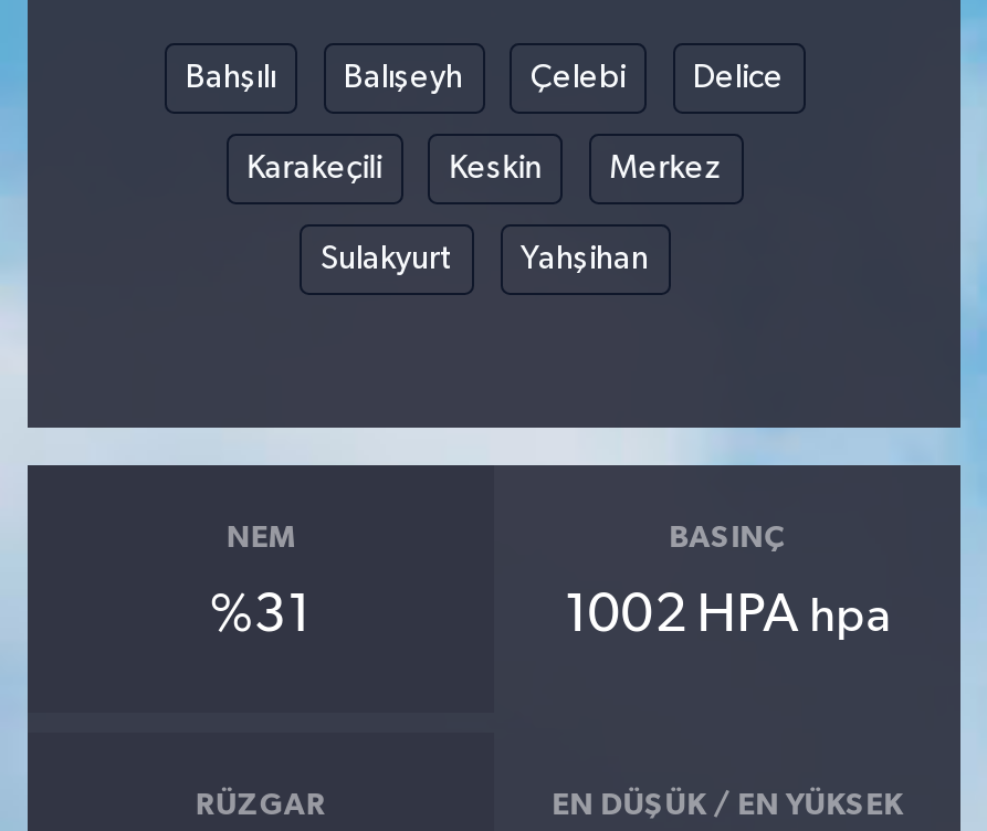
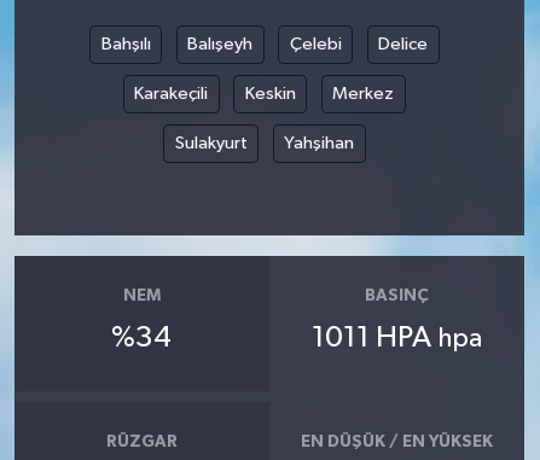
[210,588,311,641] %31 -> [112,323,172,352] %34
[564,588,891,641] 1002 HPA hpa -> [312,323,482,352] 1011 HPA hpa

